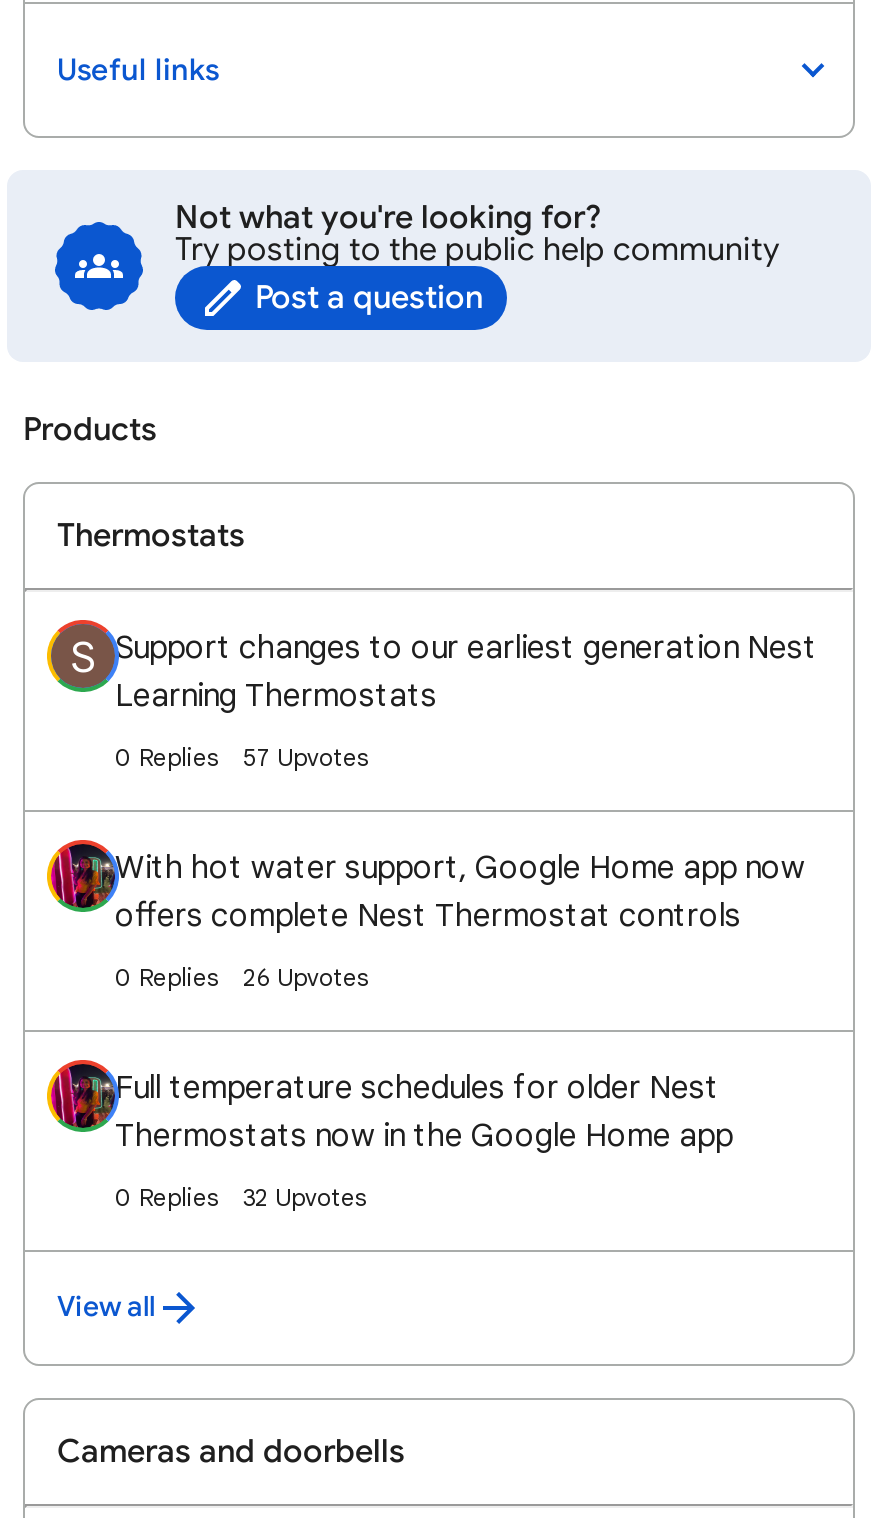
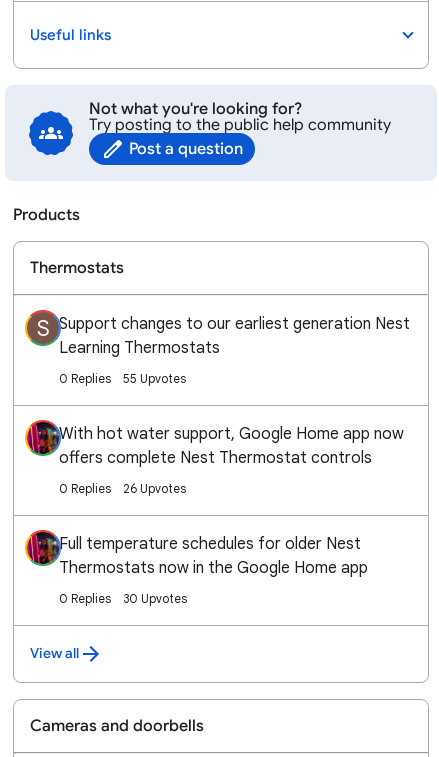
[243,742,369,772] 57 Upvotes -> [123,371,186,386] 55 Upvotes
[243,1182,367,1212] 32 Upvotes -> [123,591,187,606] 30 Upvotes

